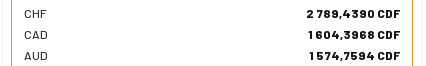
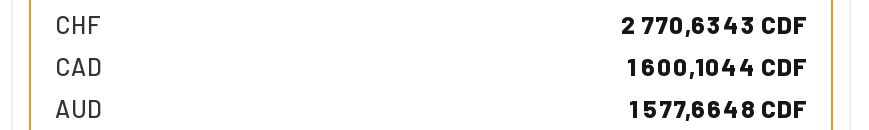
[306,5,400,19] 2 789,4390 CDF -> [621,9,807,37] 2 770,6343 CDF
[308,26,400,40] 1 604,3968 CDF -> [627,51,807,79] 1 600,1044 CDF
[309,47,400,61] 1 574,7594 CDF -> [629,93,807,121] 1 577,6648 CDF

